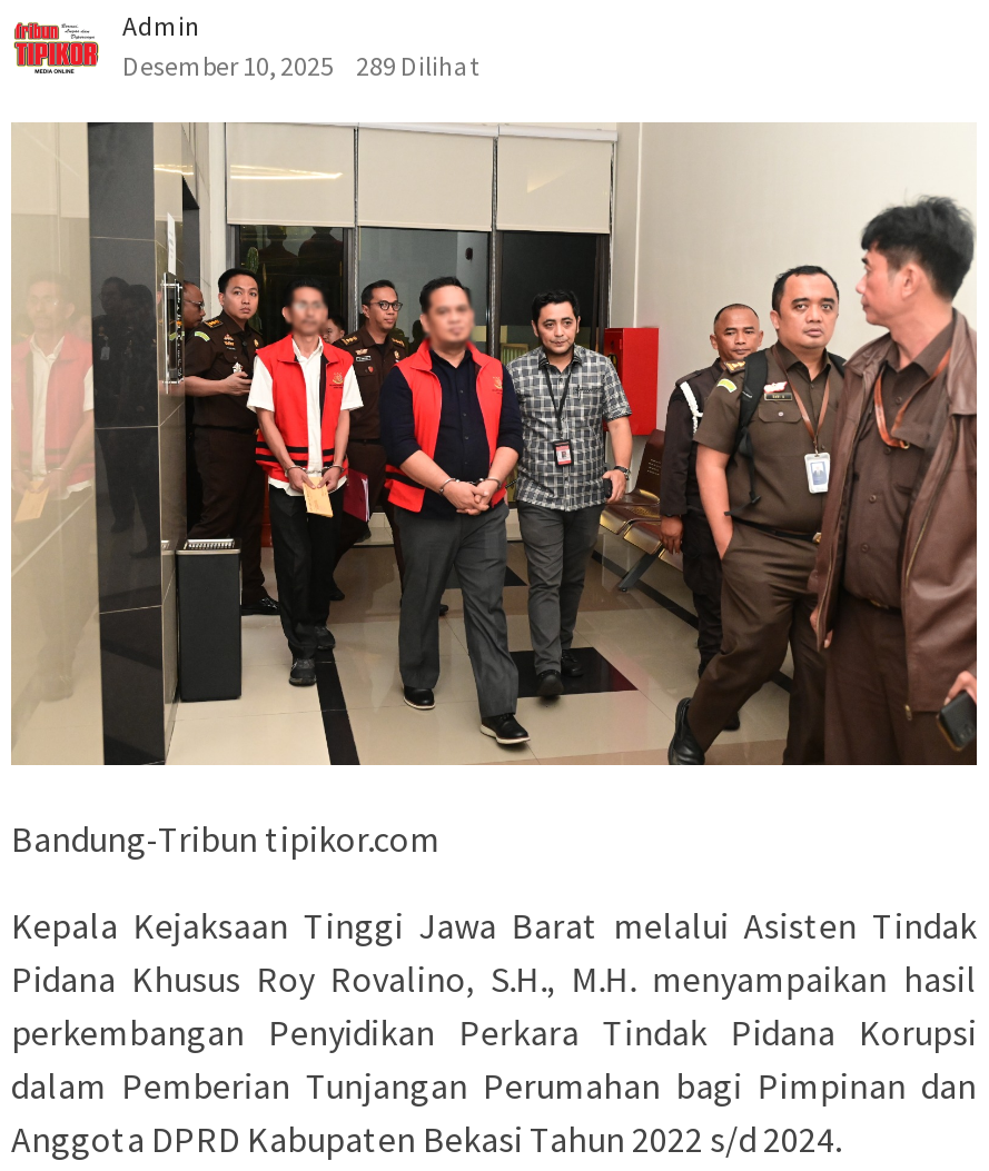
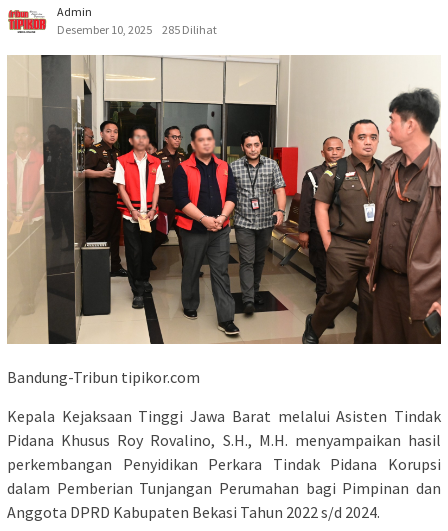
[122,50,478,83] Desember 10, 2025 289 Dilihat -> [57,22,217,37] Desember 10, 2025 285 Dilihat

